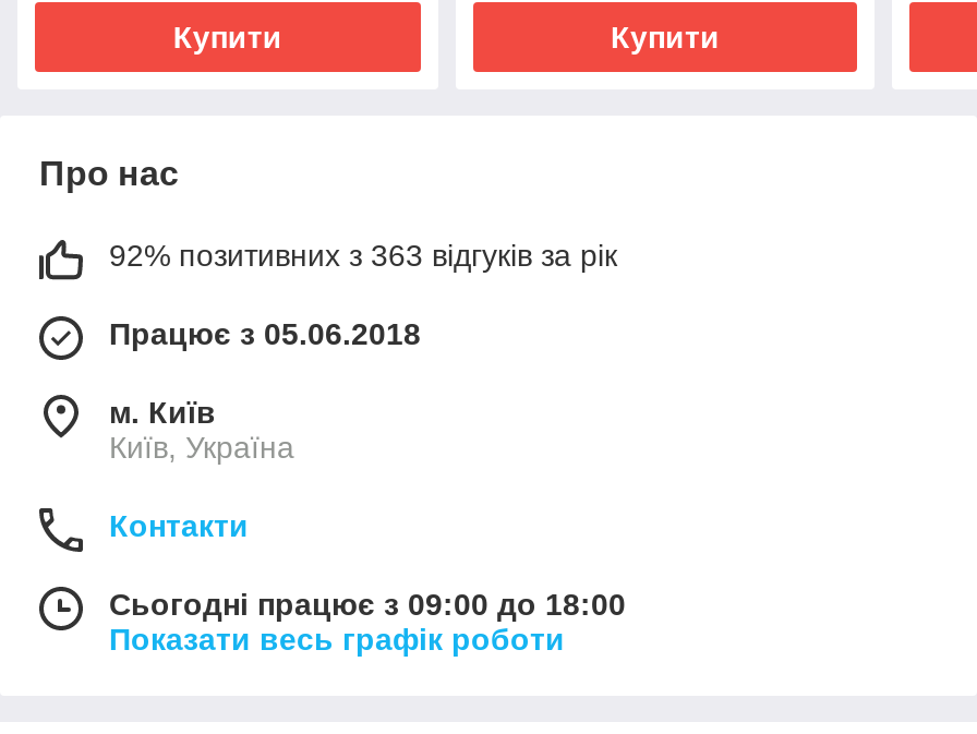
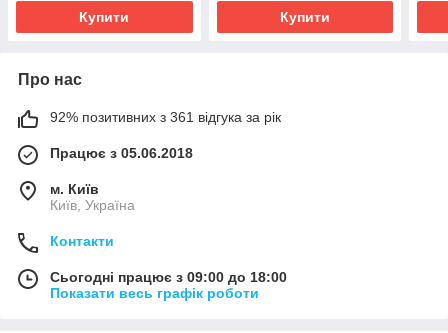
[109,239,617,274] 92% позитивних з 363 відгуків за рік -> [50,109,281,125] 92% позитивних з 361 відгука за рік

